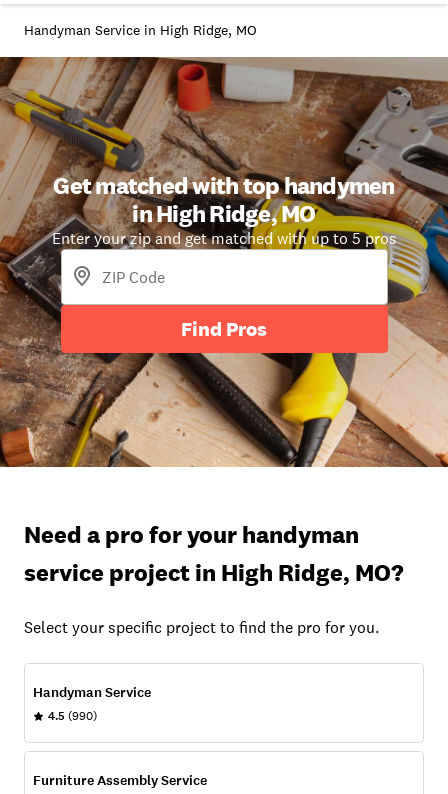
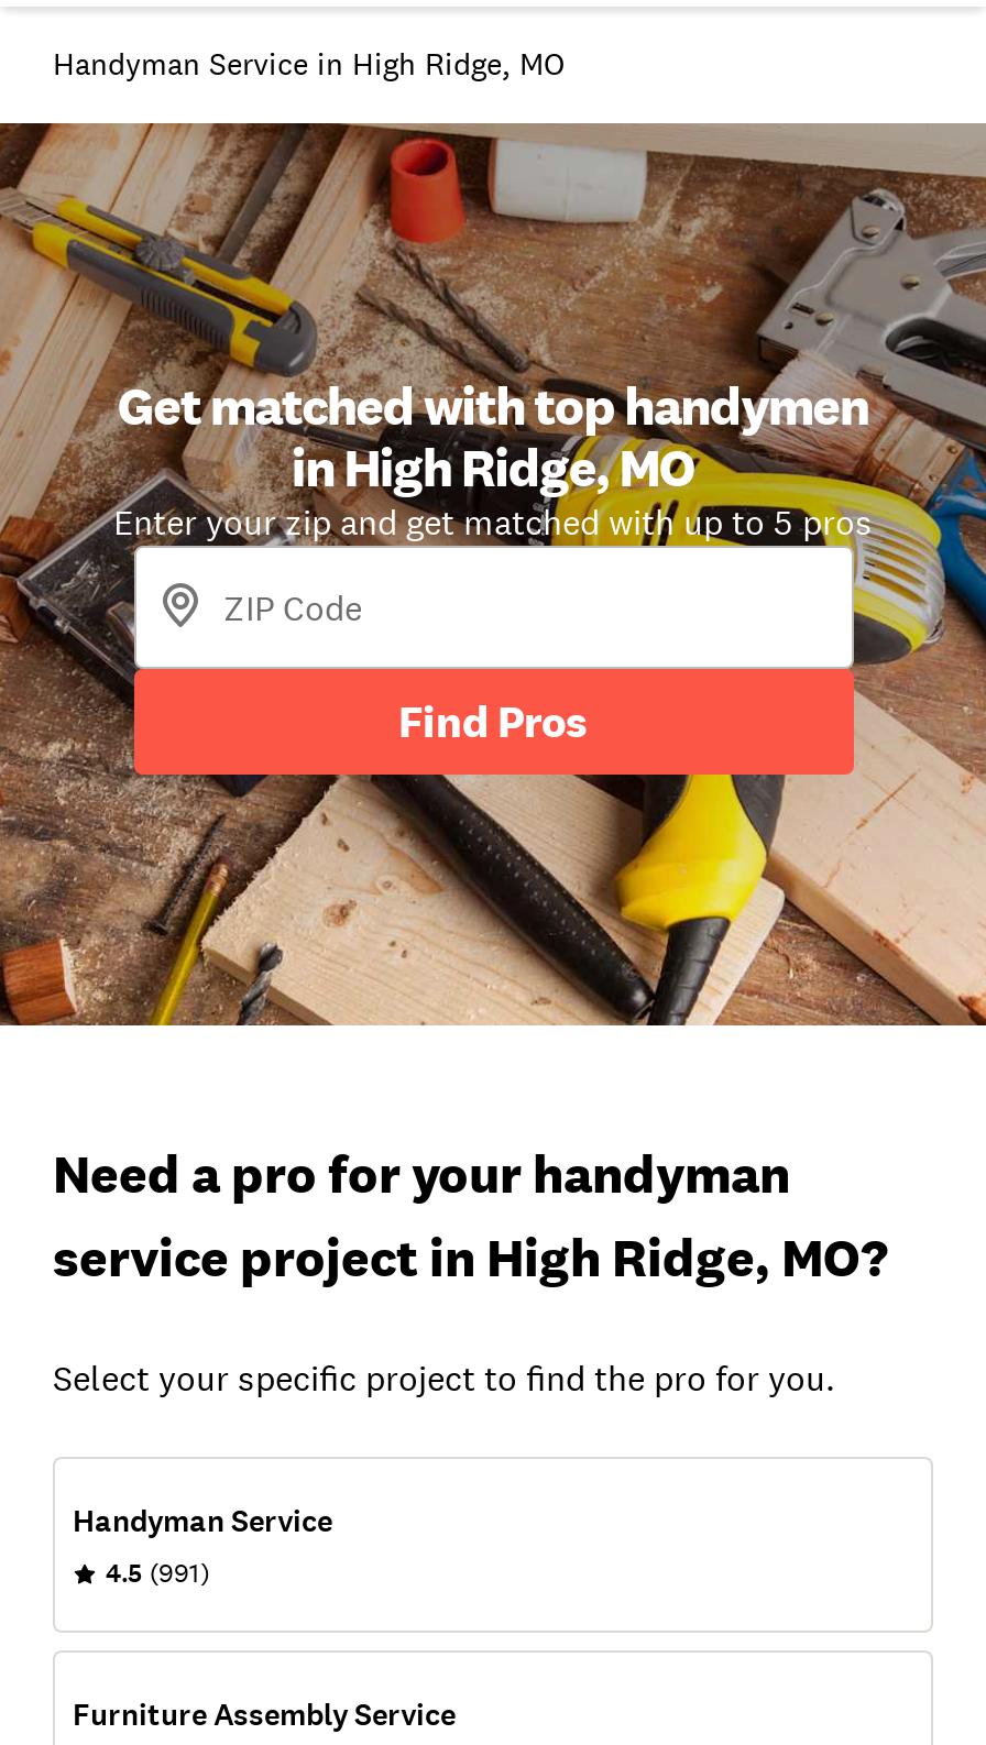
[48,707,97,723] 4.5 (990) -> [106,1555,209,1590] 4.5 (991)

